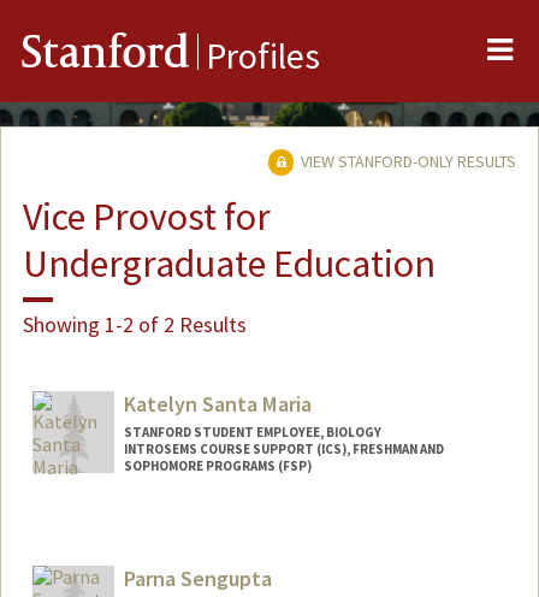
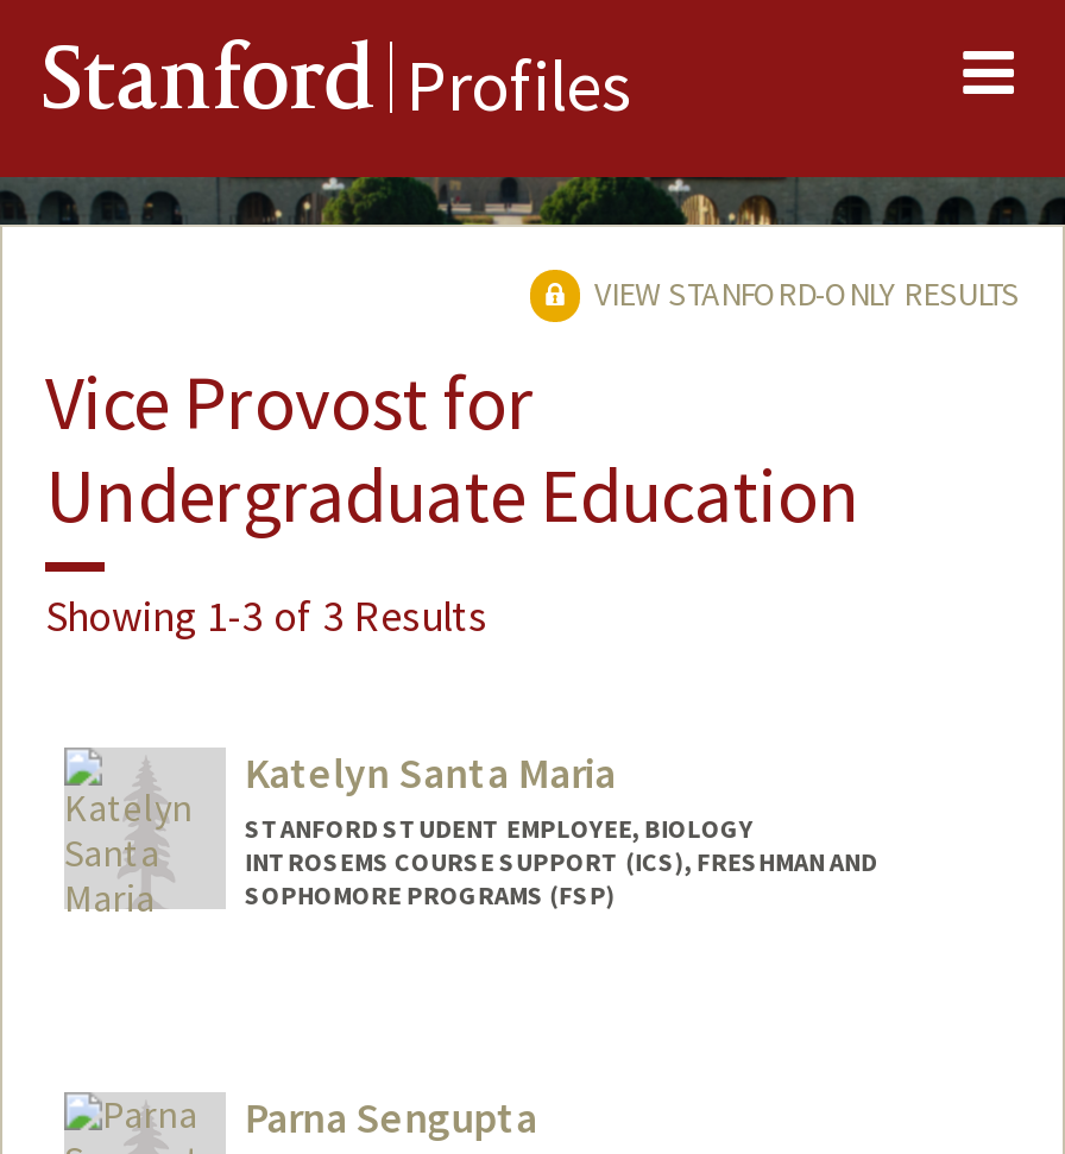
[23,310,247,338] Showing 1-2 of 2 Results -> [45,588,487,642] Showing 1-3 of 3 Results

